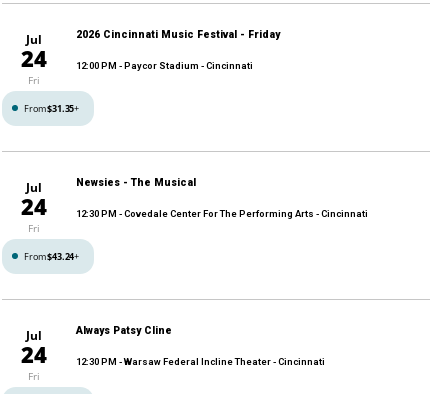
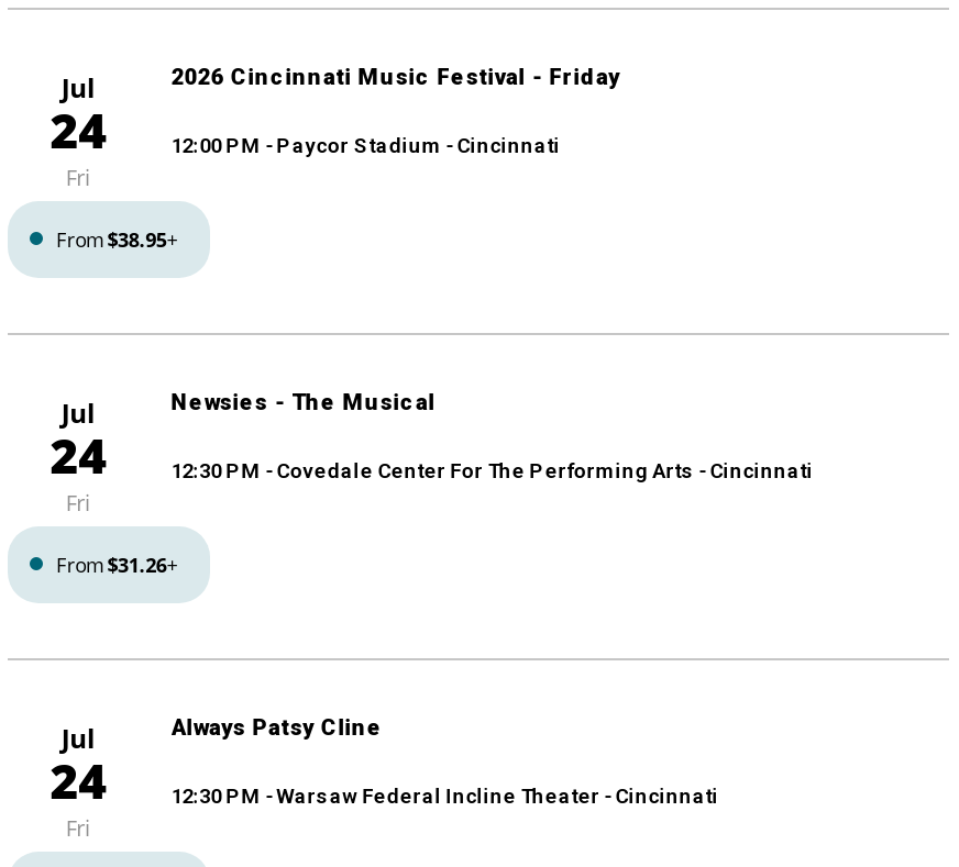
[24,102,79,115] From $31.35+ -> [56,225,177,253] From $38.95+
[24,250,79,263] From $43.24+ -> [56,550,177,579] From $31.26+

